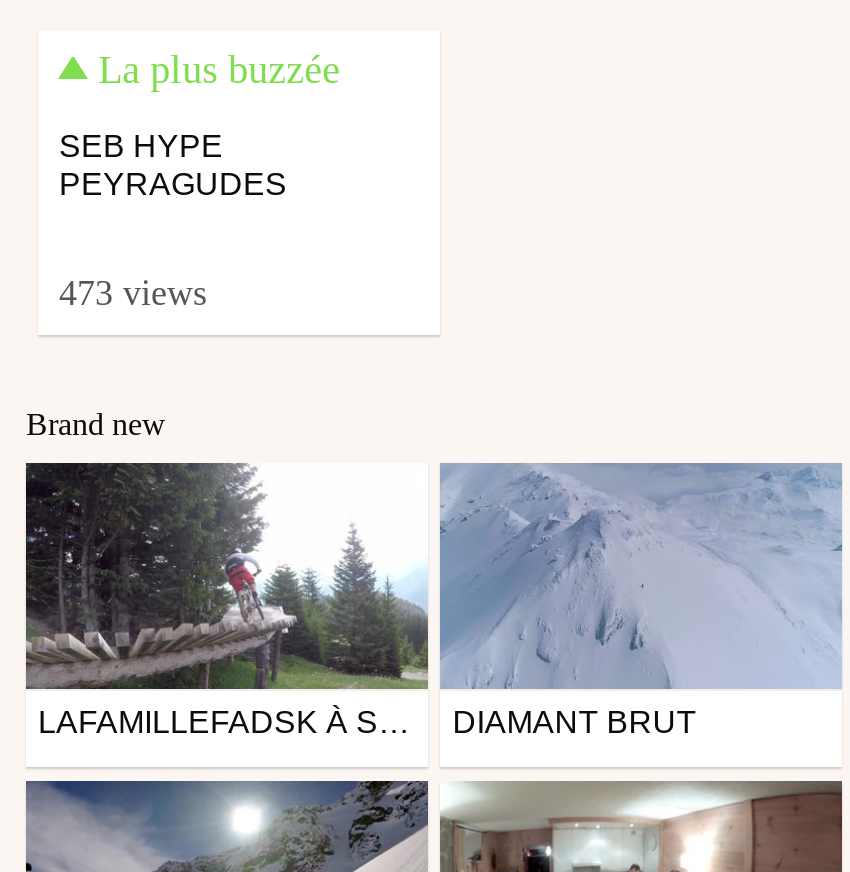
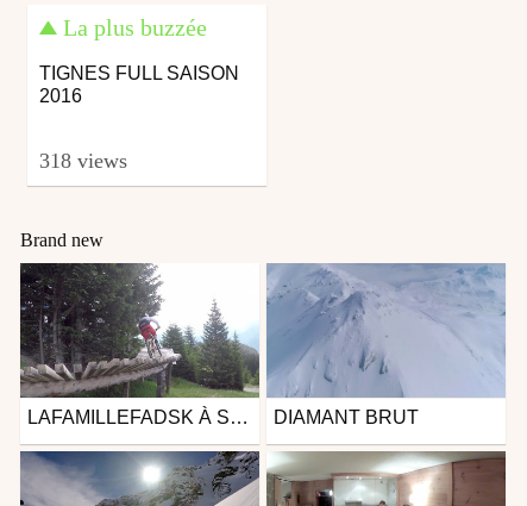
[59,128,287,200] SEB HYPE | PEYRAGUDES -> [40,63,240,106] TIGNES FULL SAISON | 2016
[59,272,207,312] 473 views -> [40,149,128,173] 318 views

